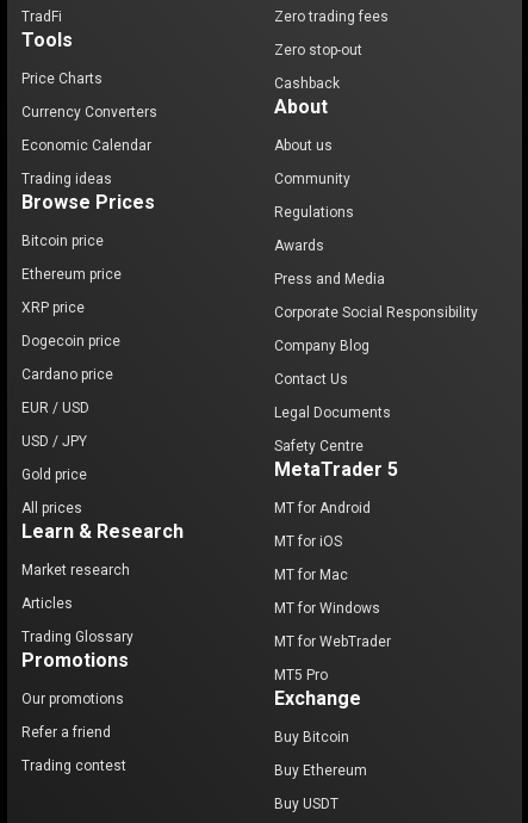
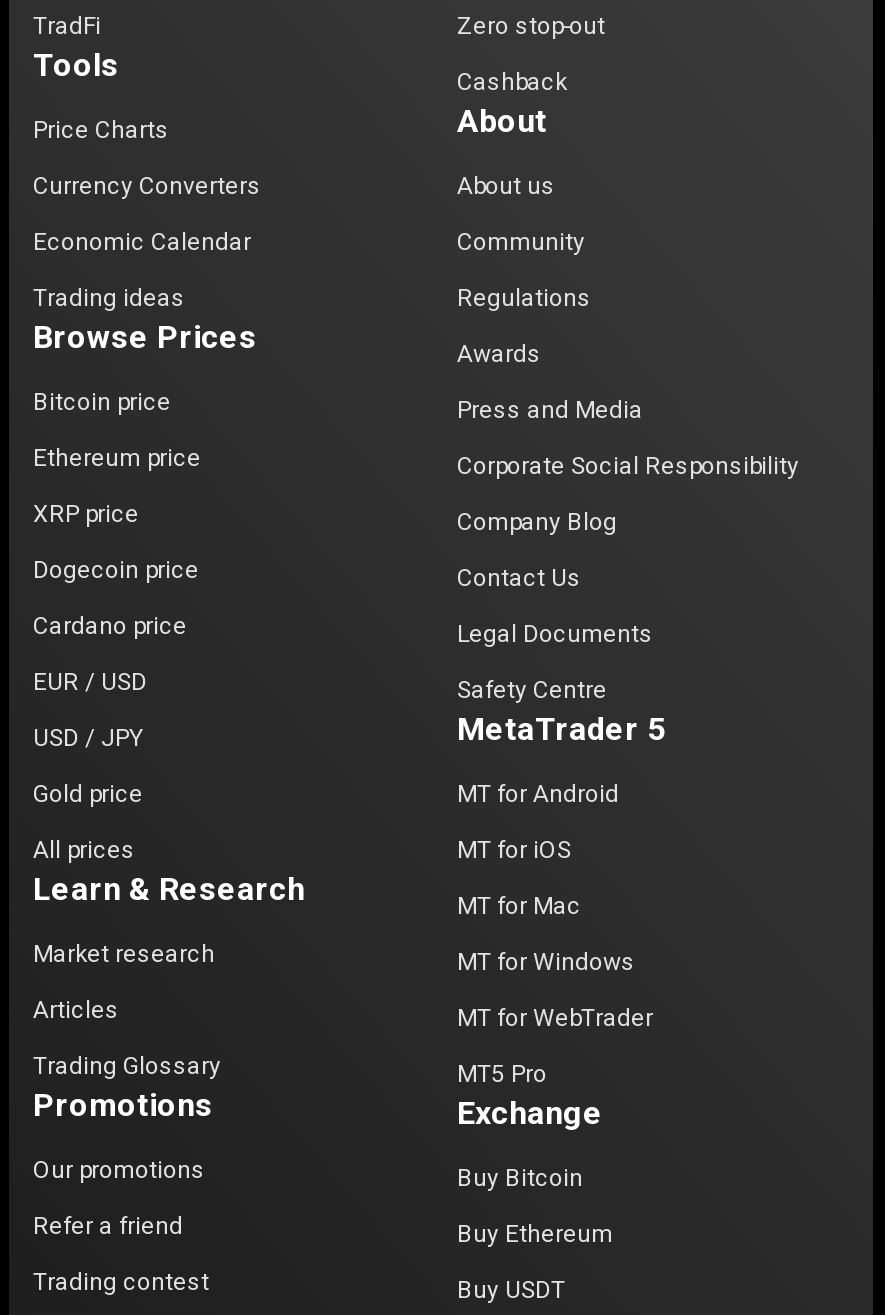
[274,8,389,25] Zero trading fees -> none

